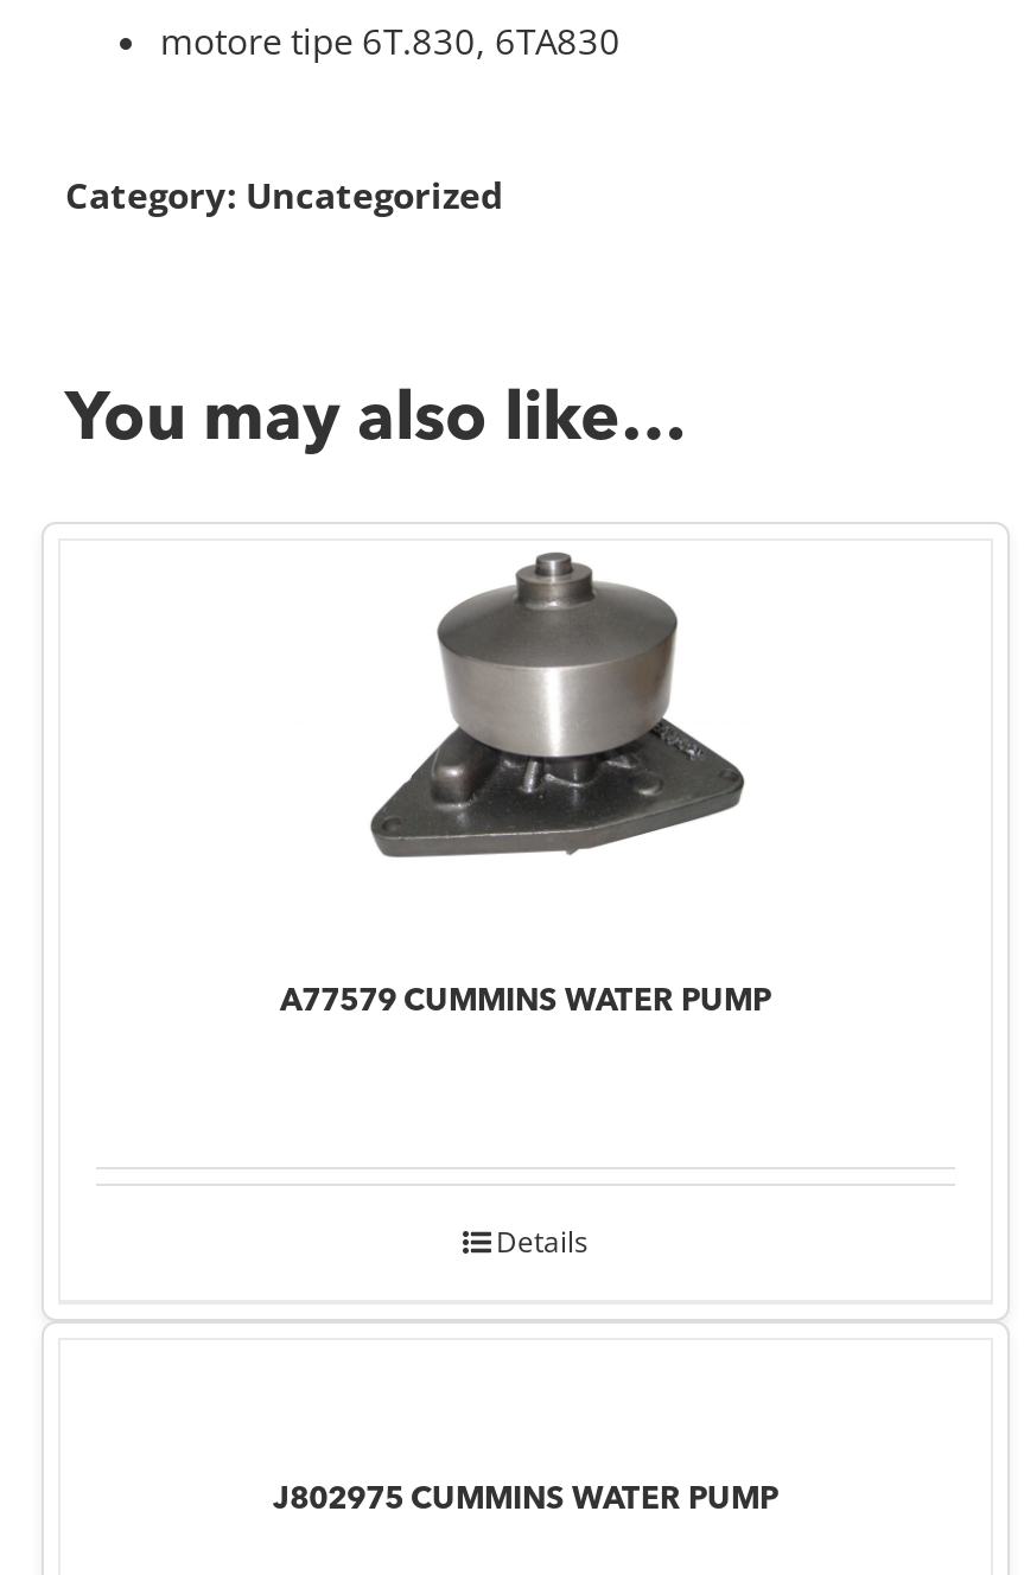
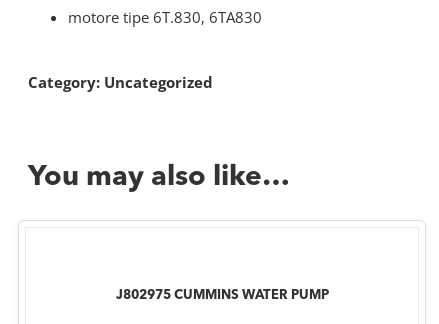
[369,550,746,859] [image] -> none
[280,987,771,1018] A77579 CUMMINS WATER PUMP -> none
[496,1222,589,1262] Details -> none

